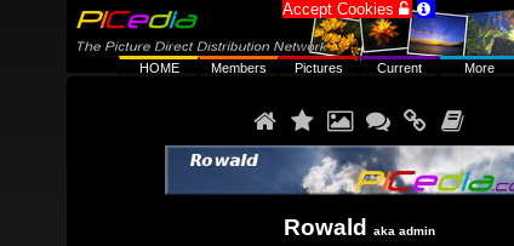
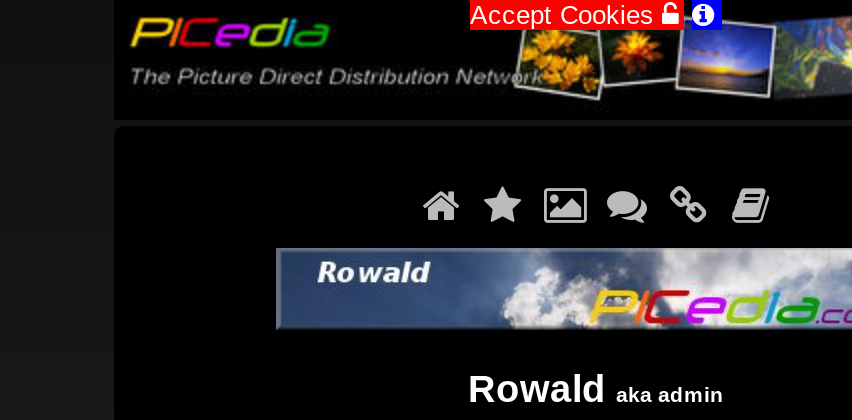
[139,61,494,75] HOME | Members | Pictures | Current | More -> none

